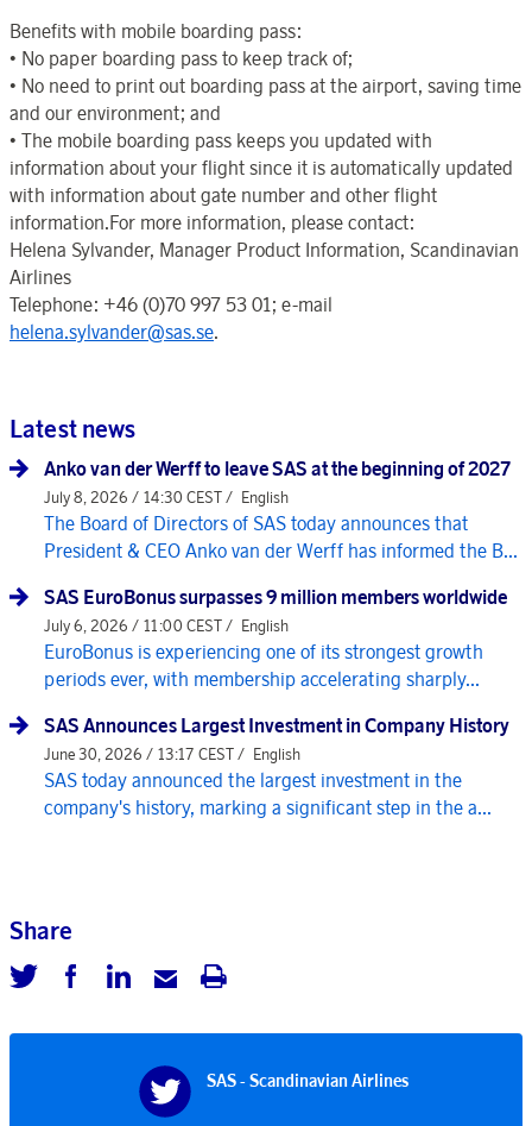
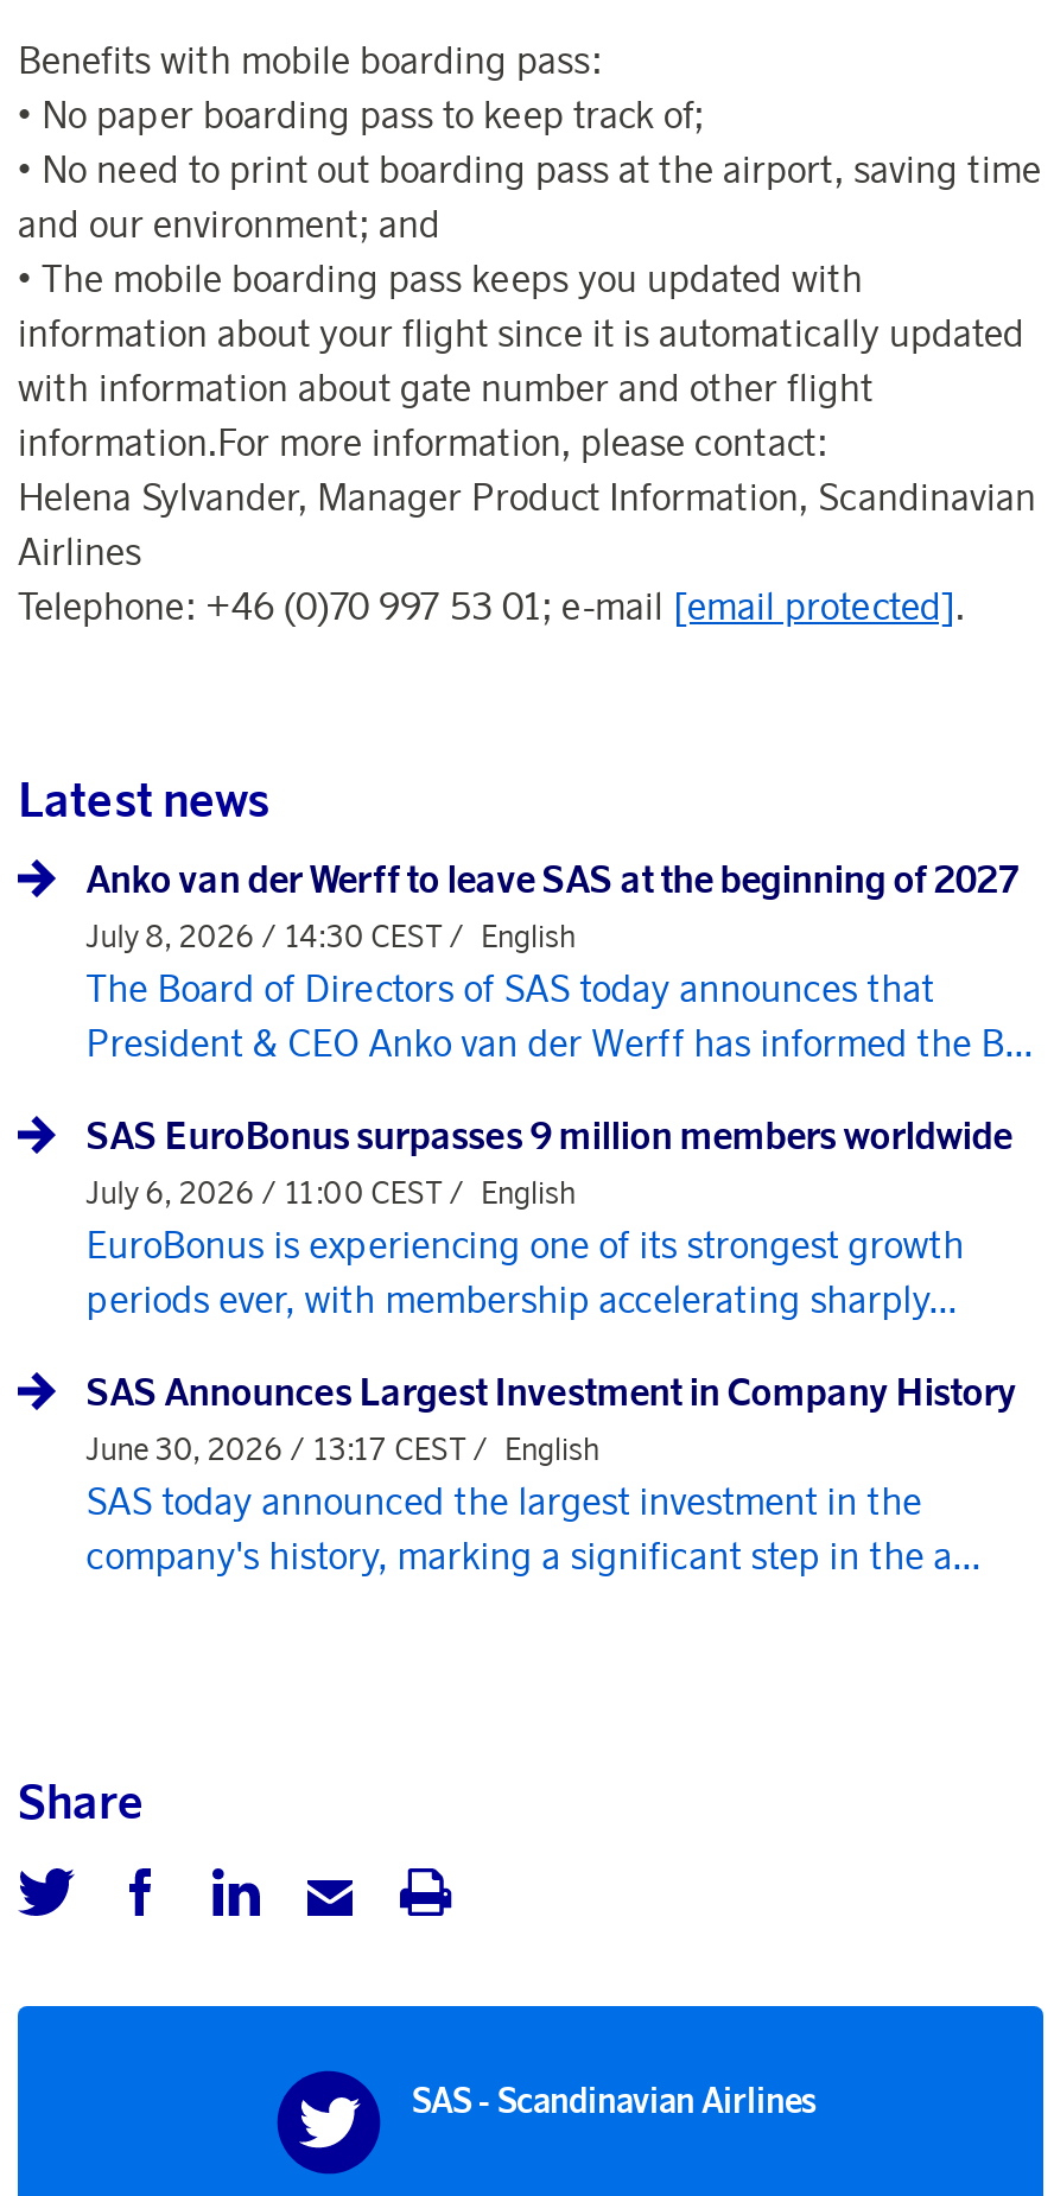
[9,292,332,343] Telephone: +46 (0)70 997 53 01; e-mail | helena.sylvander@sas.se. -> [18,581,965,629] Telephone: +46 (0)70 997 53 01; e-mail [email protected].

